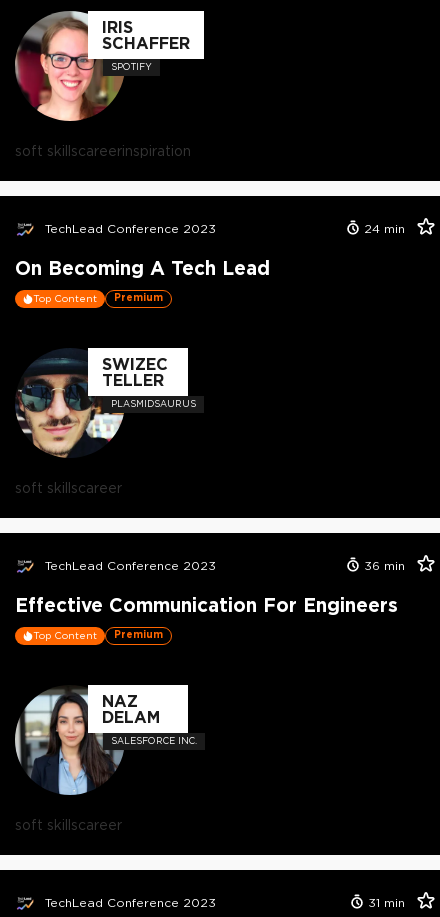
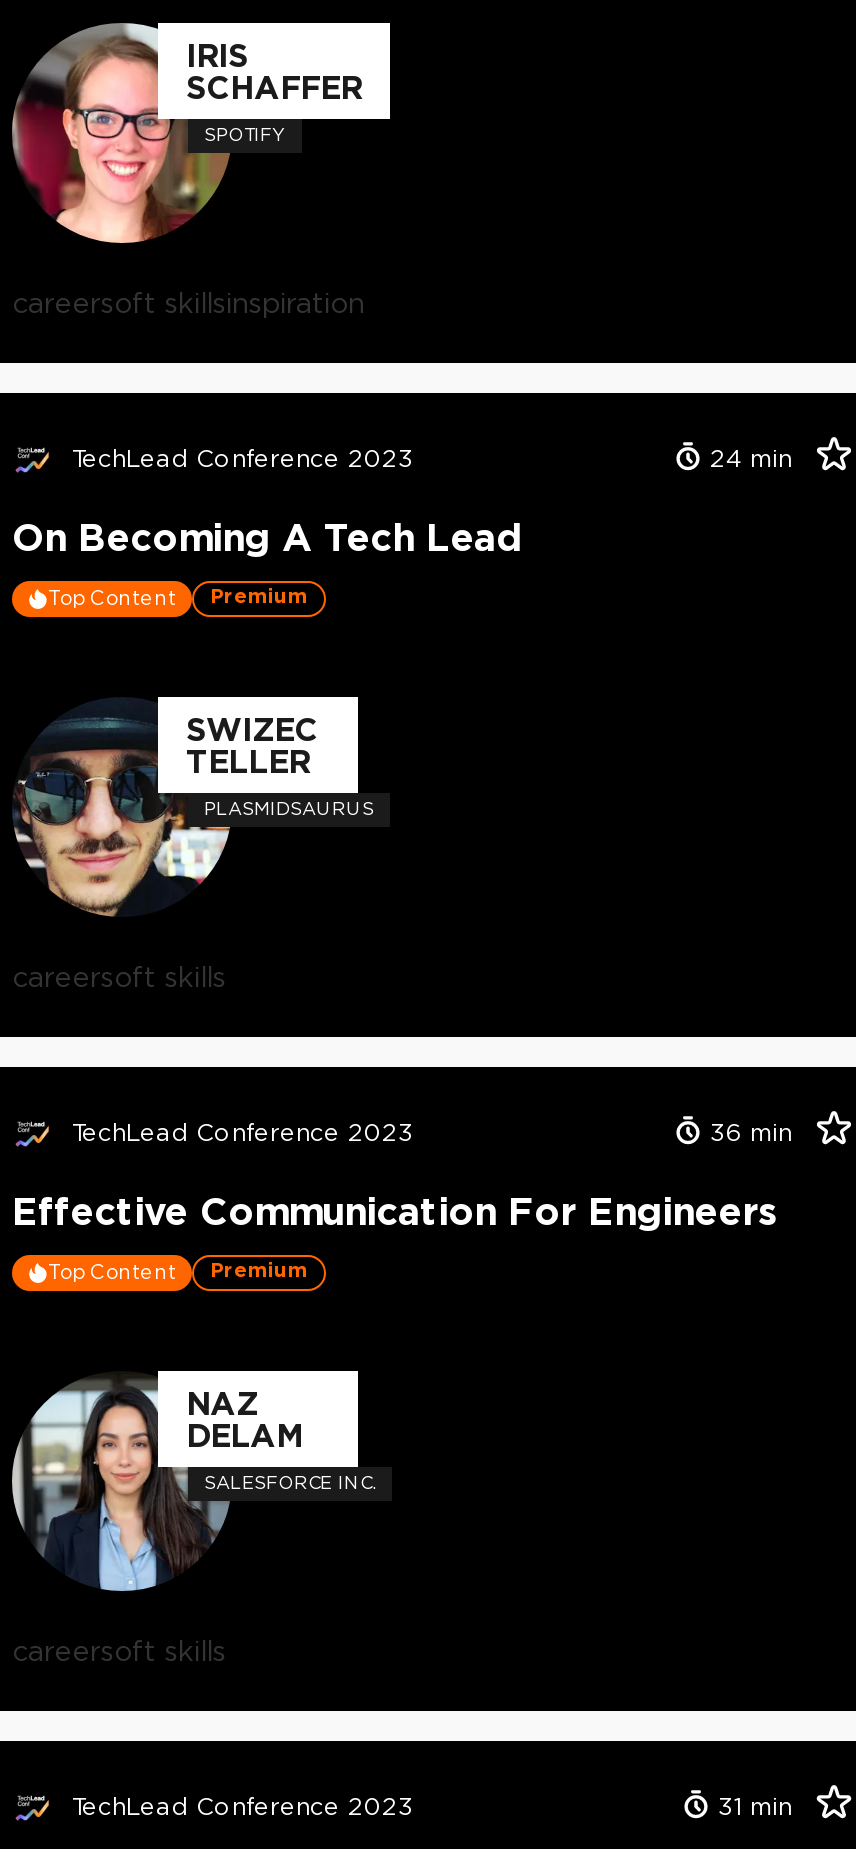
[15,142,191,158] soft skillscareerinspiration -> [12,286,364,318] careersoft skillsinspiration
[15,479,122,495] soft skillscareer -> [12,960,226,992] careersoft skills
[15,816,122,832] soft skillscareer -> [12,1634,226,1666] careersoft skills

